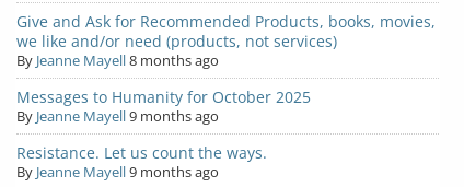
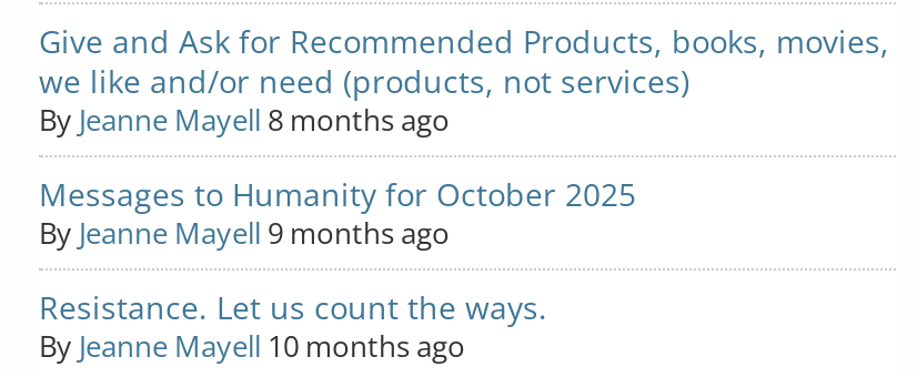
[16,162,219,182] By Jeanne Mayell 9 months ago -> [39,326,465,366] By Jeanne Mayell 10 months ago

